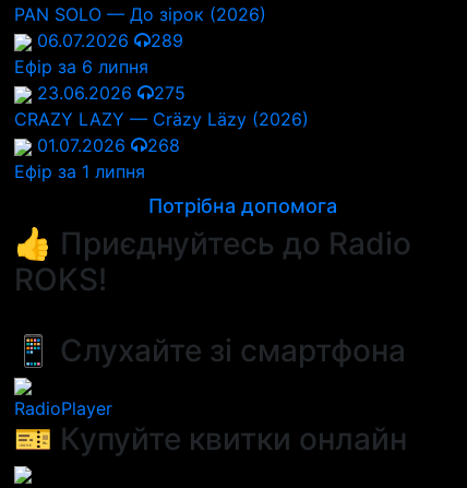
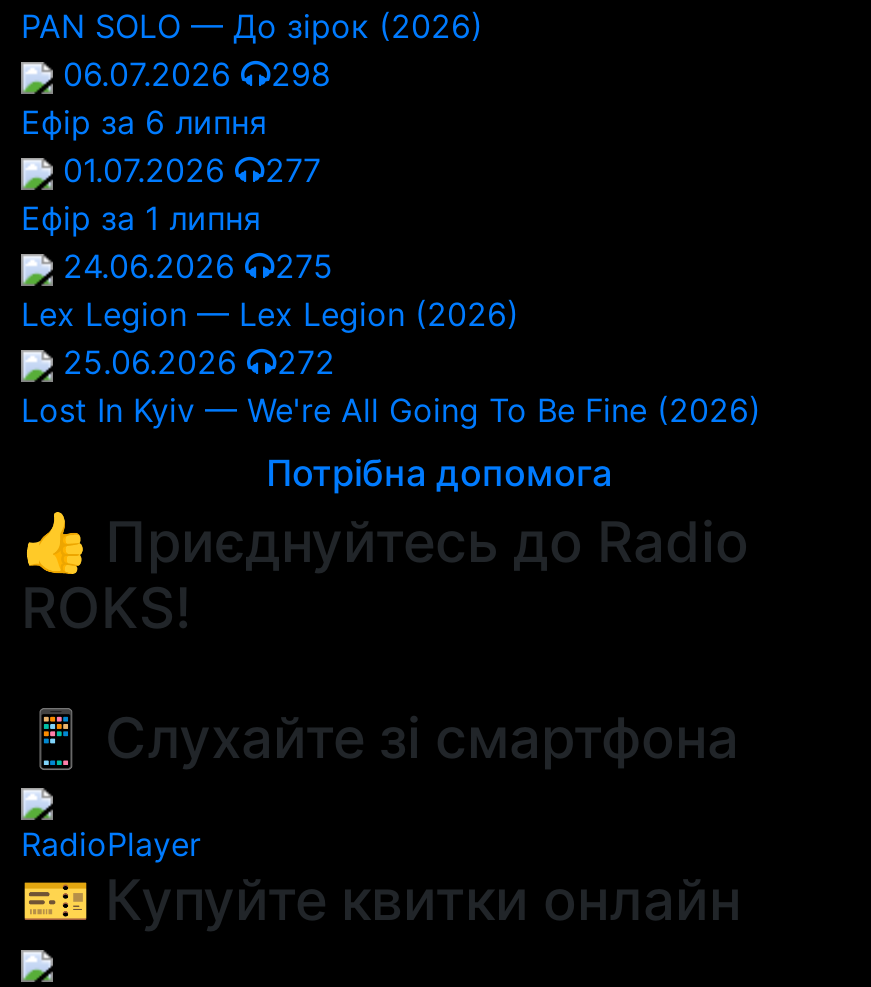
[37,29,183,51] 06.07.2026 289 -> [63,54,331,94] 06.07.2026 298
[37,82,132,104] 23.06.2026 -> [21,150,321,286] 01.07.2026 | 277 | Ефір за 1 липня | 24.06.2026
[14,108,309,182] CRAZY LAZY — Cräzy Läzy (2026) | 01.07.2026 | 268 | Ефір за 1 липня -> [21,294,761,430] Lex Legion — Lex Legion (2026) | 25.06.2026 | 272 | Lost In Kyiv — We're All Going To Be Fine (2026)

